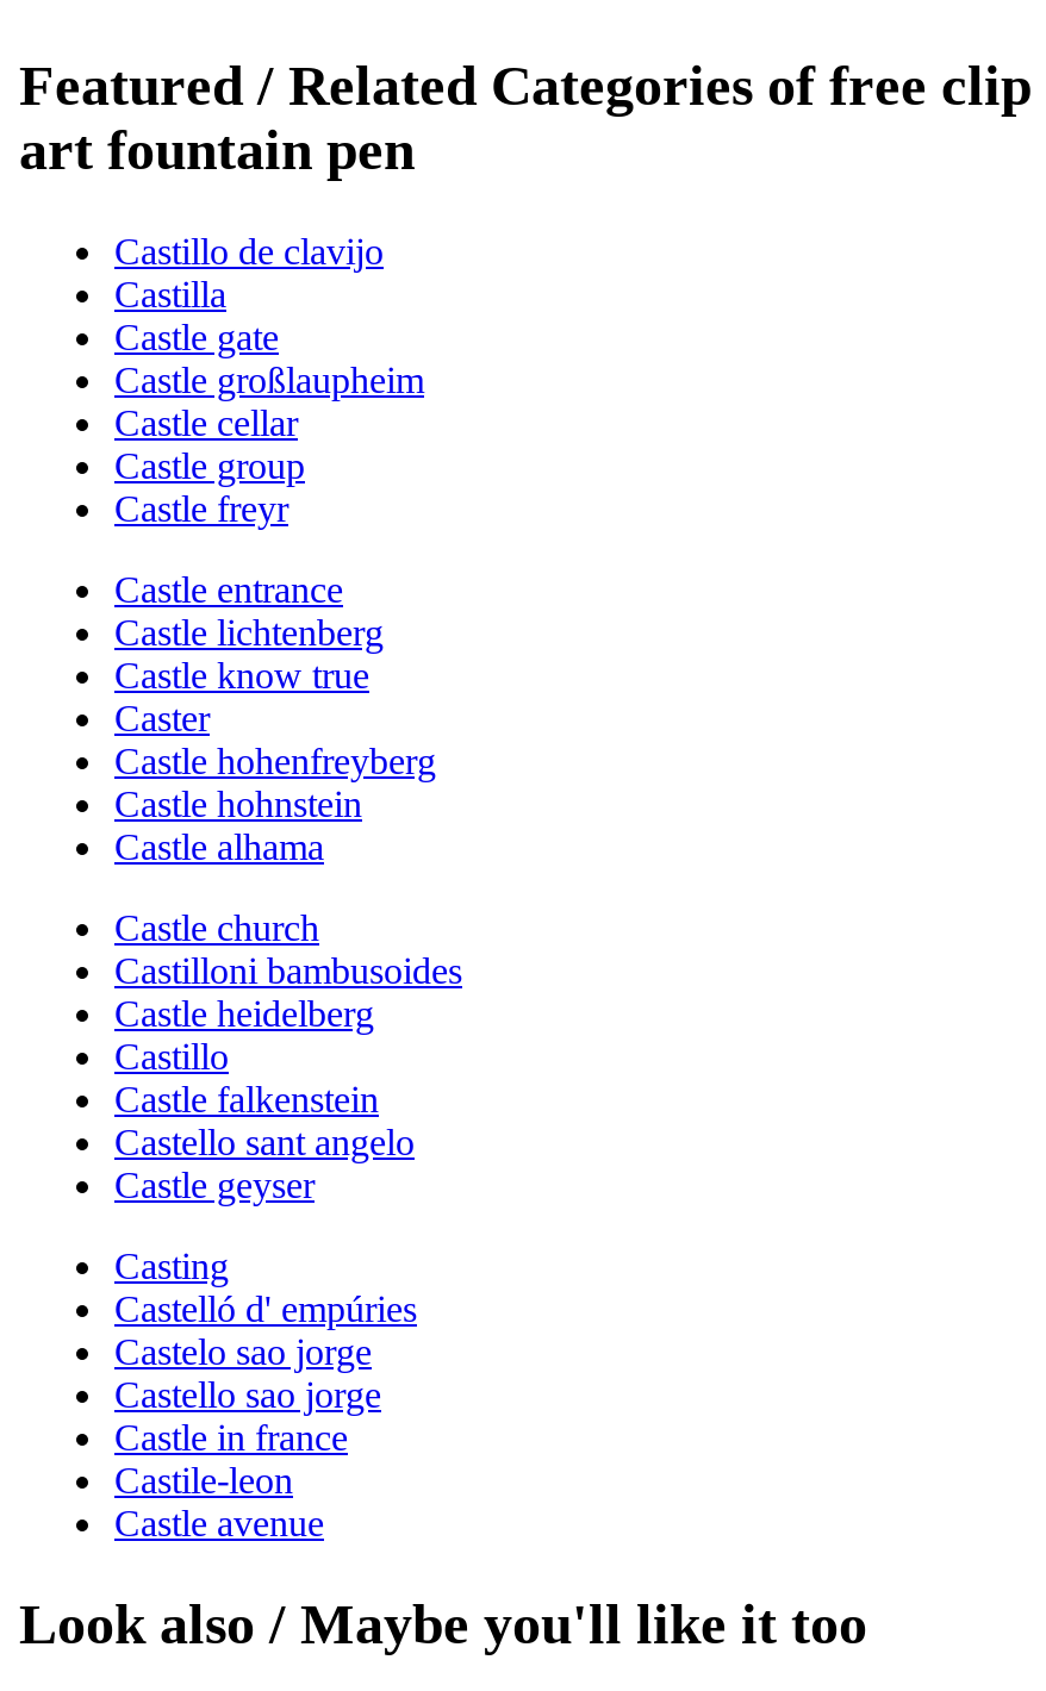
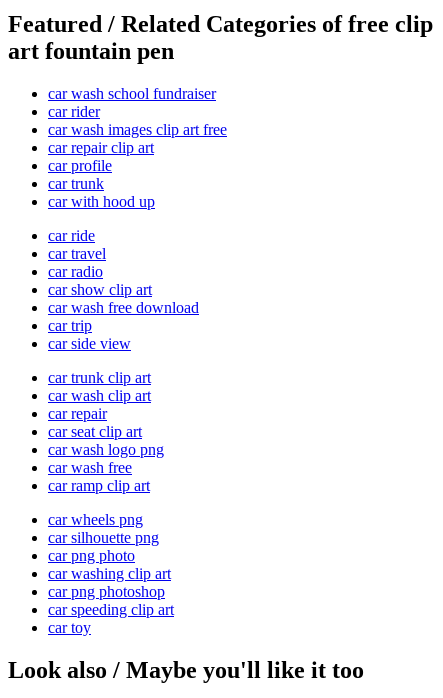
[114,232,424,529] Castillo de clavijo | Castilla | Castle gate | Castle großlaupheim | Castle cellar | Castle group | Castle freyr -> [48,85,227,210] car wash school fundraiser | car rider | car wash images clip art free | car repair clip art | car profile | car trunk | car with hood up
[114,570,436,867] Castle entrance | Castle lichtenberg | Castle know true | Caster | Castle hohenfreyberg | Castle hohnstein | Castle alhama -> [48,227,199,352] car ride | car travel | car radio | car show clip art | car wash free download | car trip | car side view
[114,908,462,1206] Castle church | Castilloni bambusoides | Castle heidelberg | Castillo | Castle falkenstein | Castello sant angelo | Castle geyser -> [48,369,164,494] car trunk clip art | car wash clip art | car repair | car seat clip art | car wash logo png | car wash free | car ramp clip art
[114,1246,417,1544] Casting | Castelló d' empúries | Castelo sao jorge | Castello sao jorge | Castle in france | Castile-leon | Castle avenue -> [48,511,174,636] car wheels png | car silhouette png | car png photo | car washing clip art | car png photoshop | car speeding clip art | car toy

